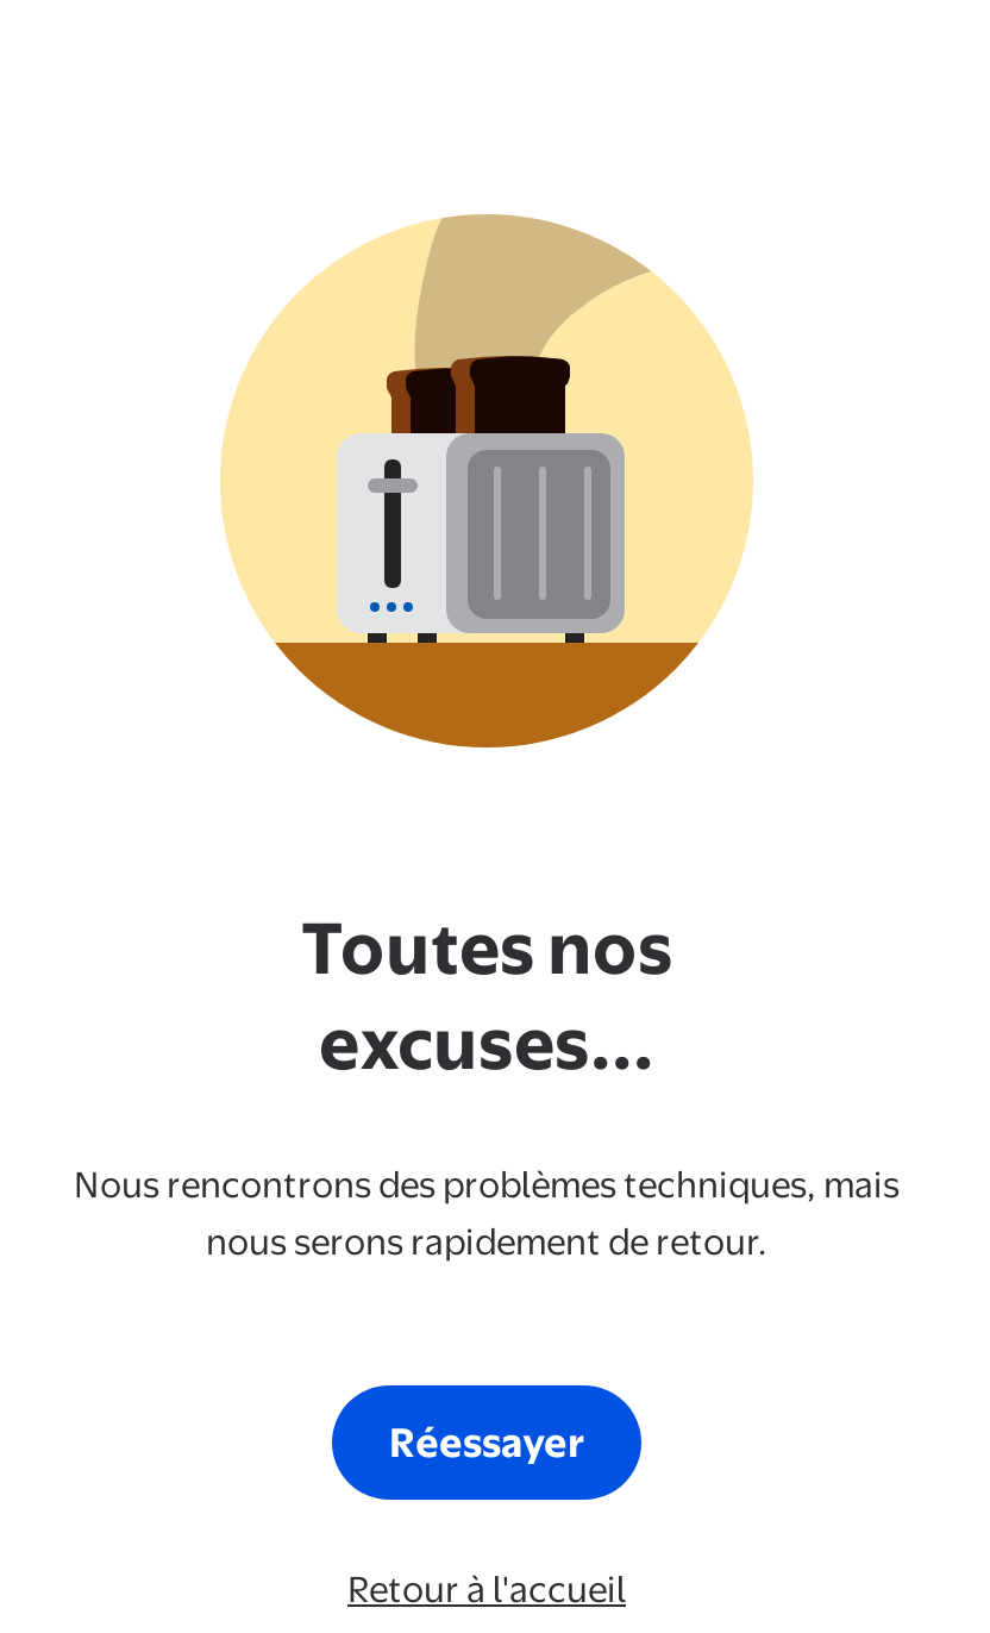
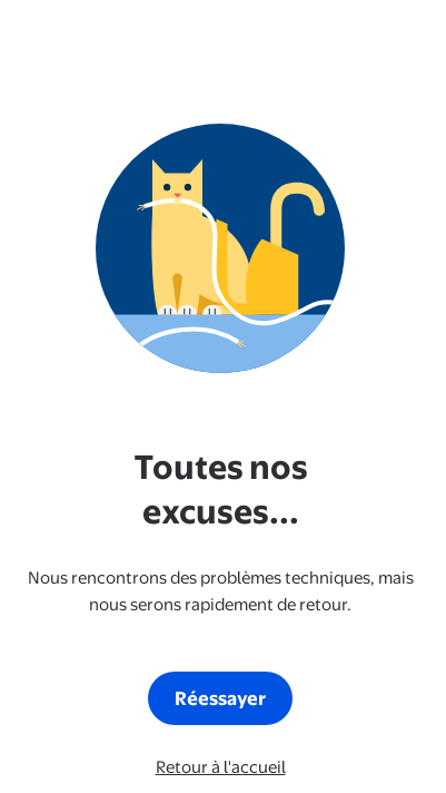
[220,214,753,750] [image] -> [95,123,346,374] [image]

